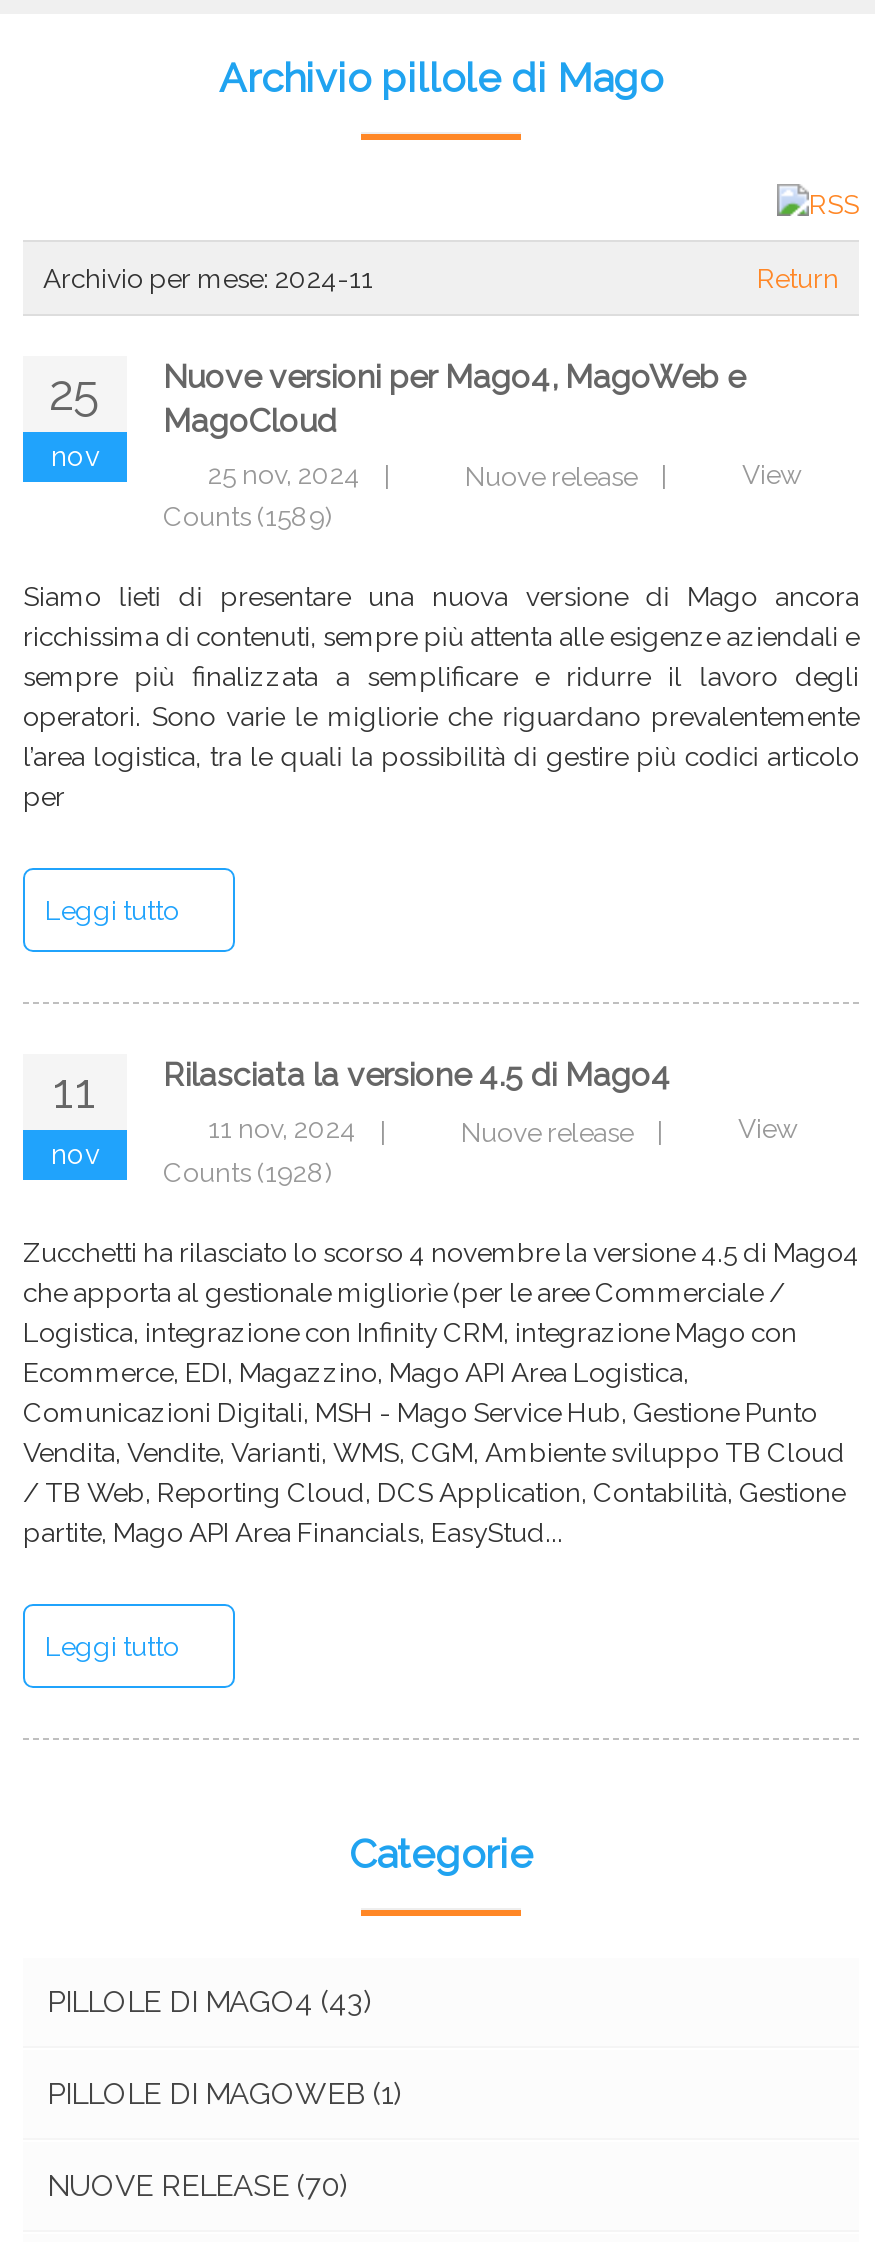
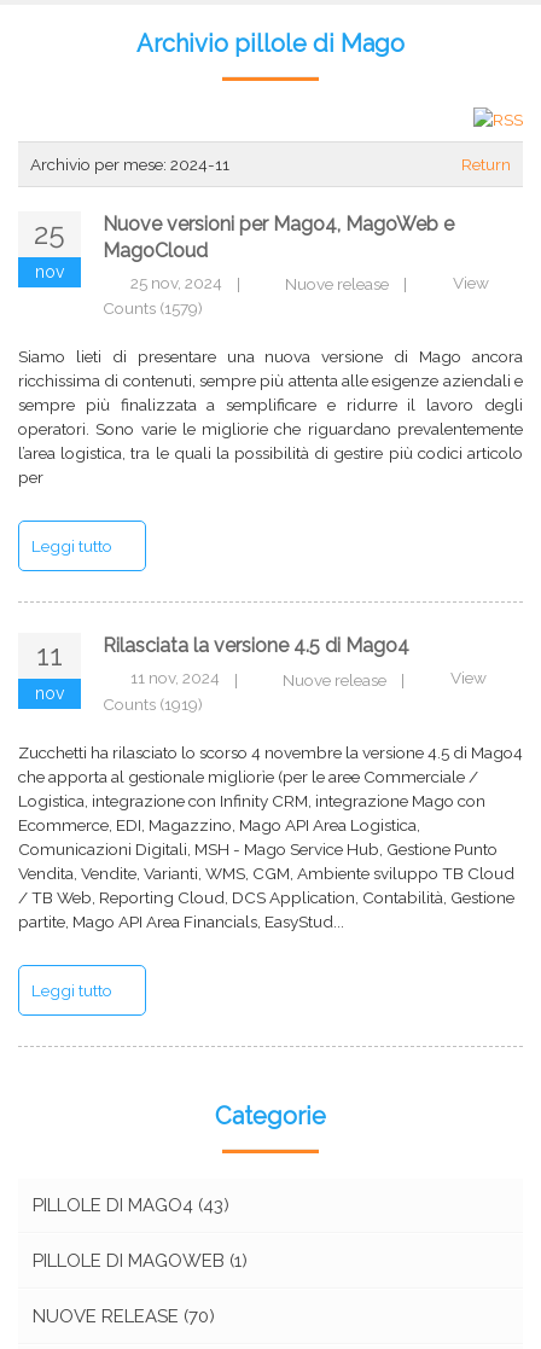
[163,500,333,532] Counts (1589) -> [103,298,203,318] Counts (1579)
[163,1155,333,1187] Counts (1928) -> [103,694,203,713] Counts (1919)

